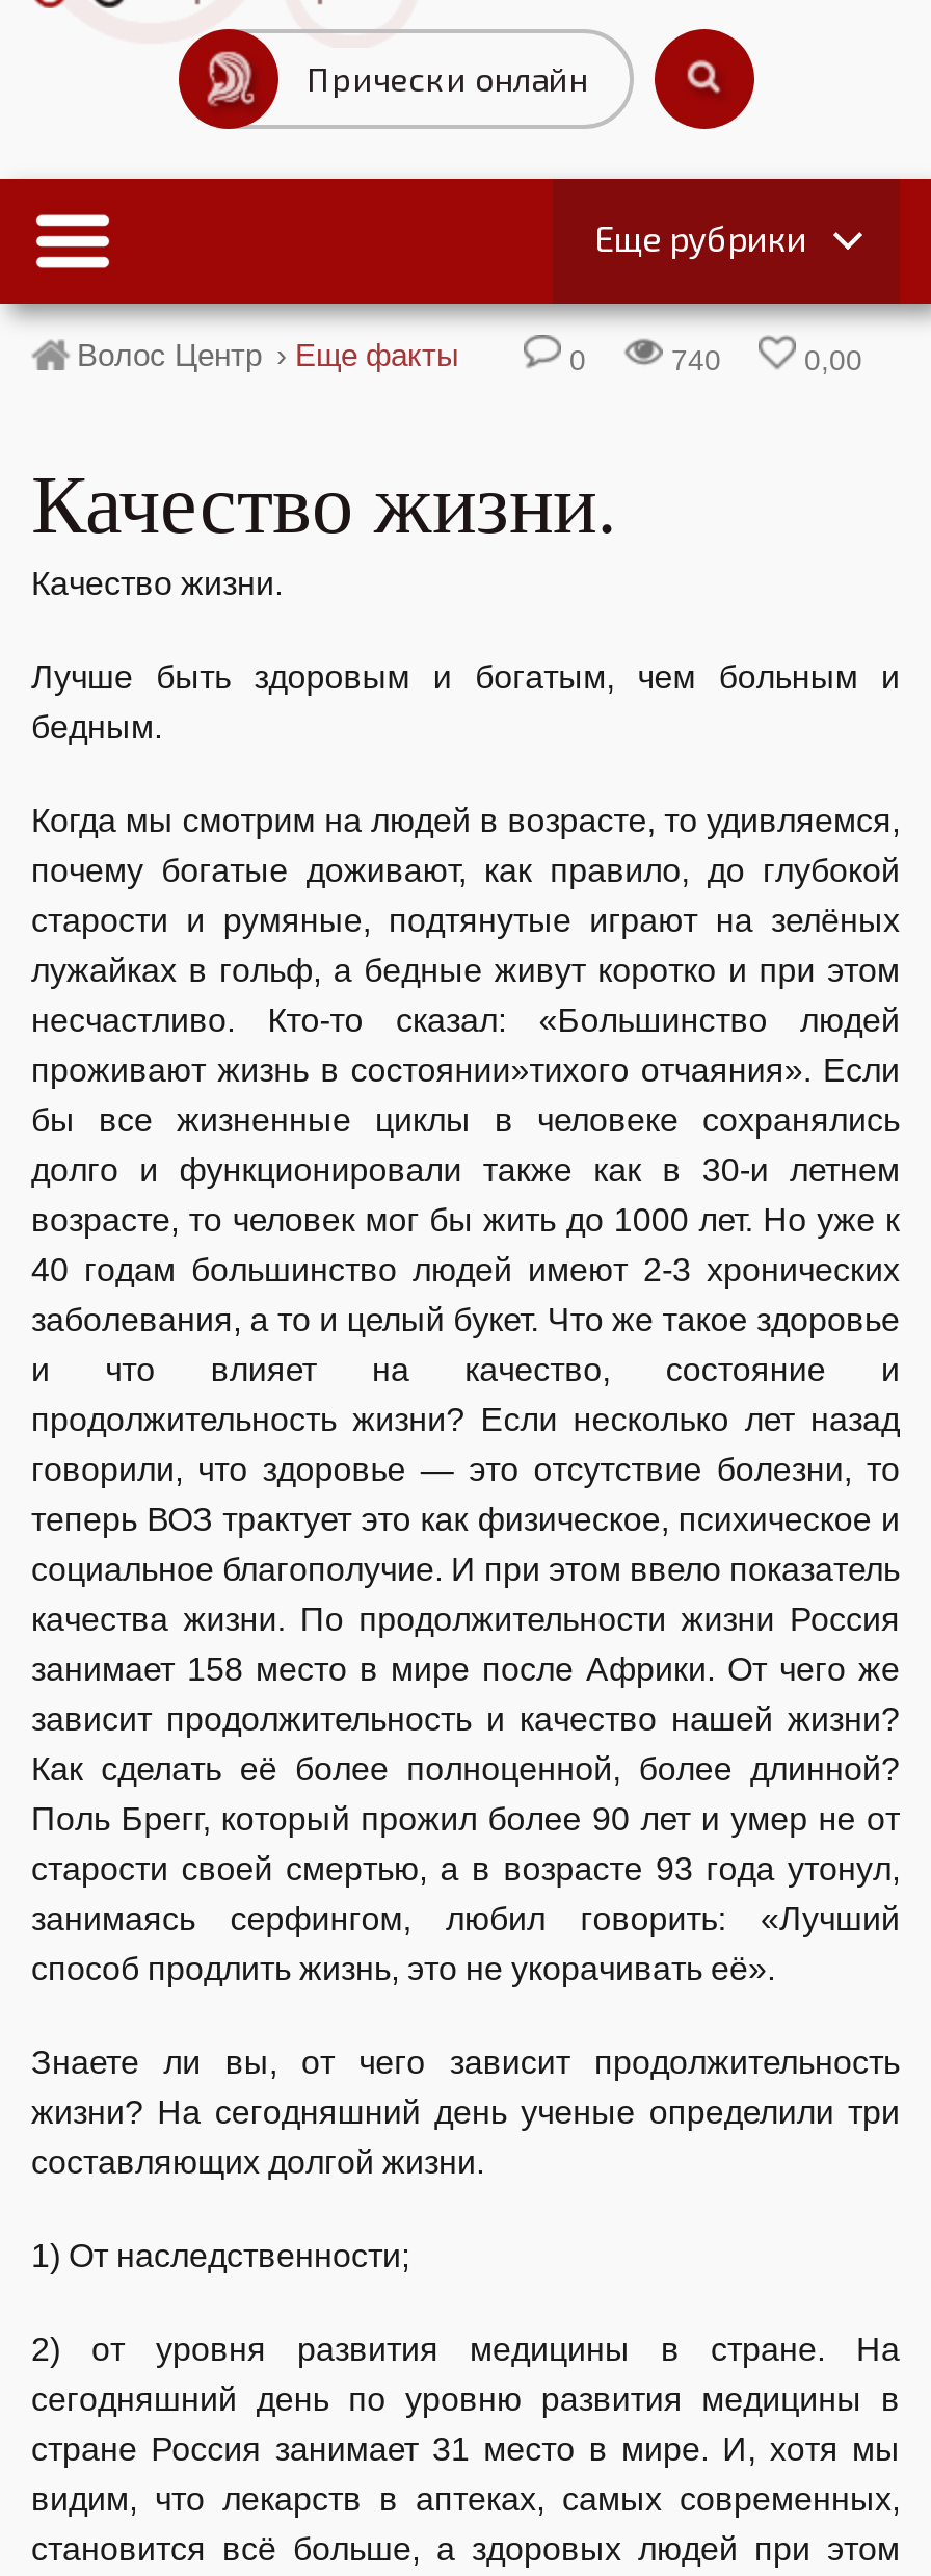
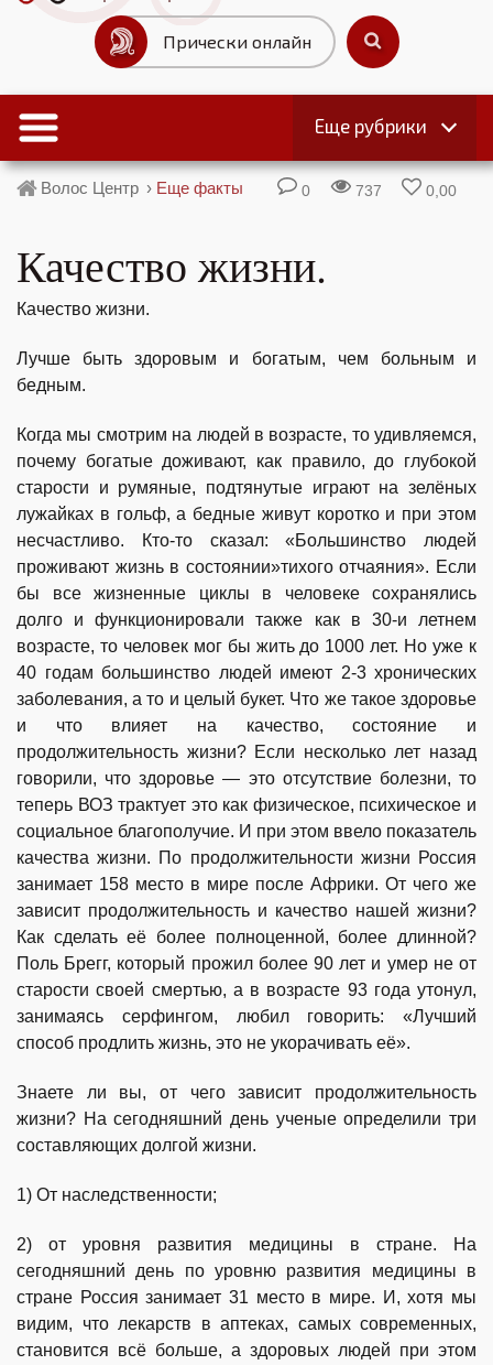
[671,343,721,376] 740 -> [355,182,382,199] 737

